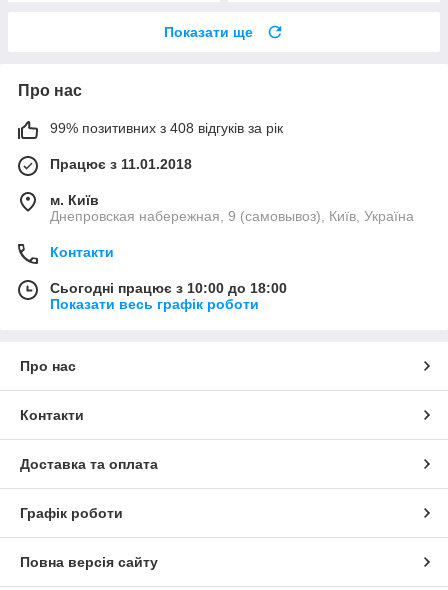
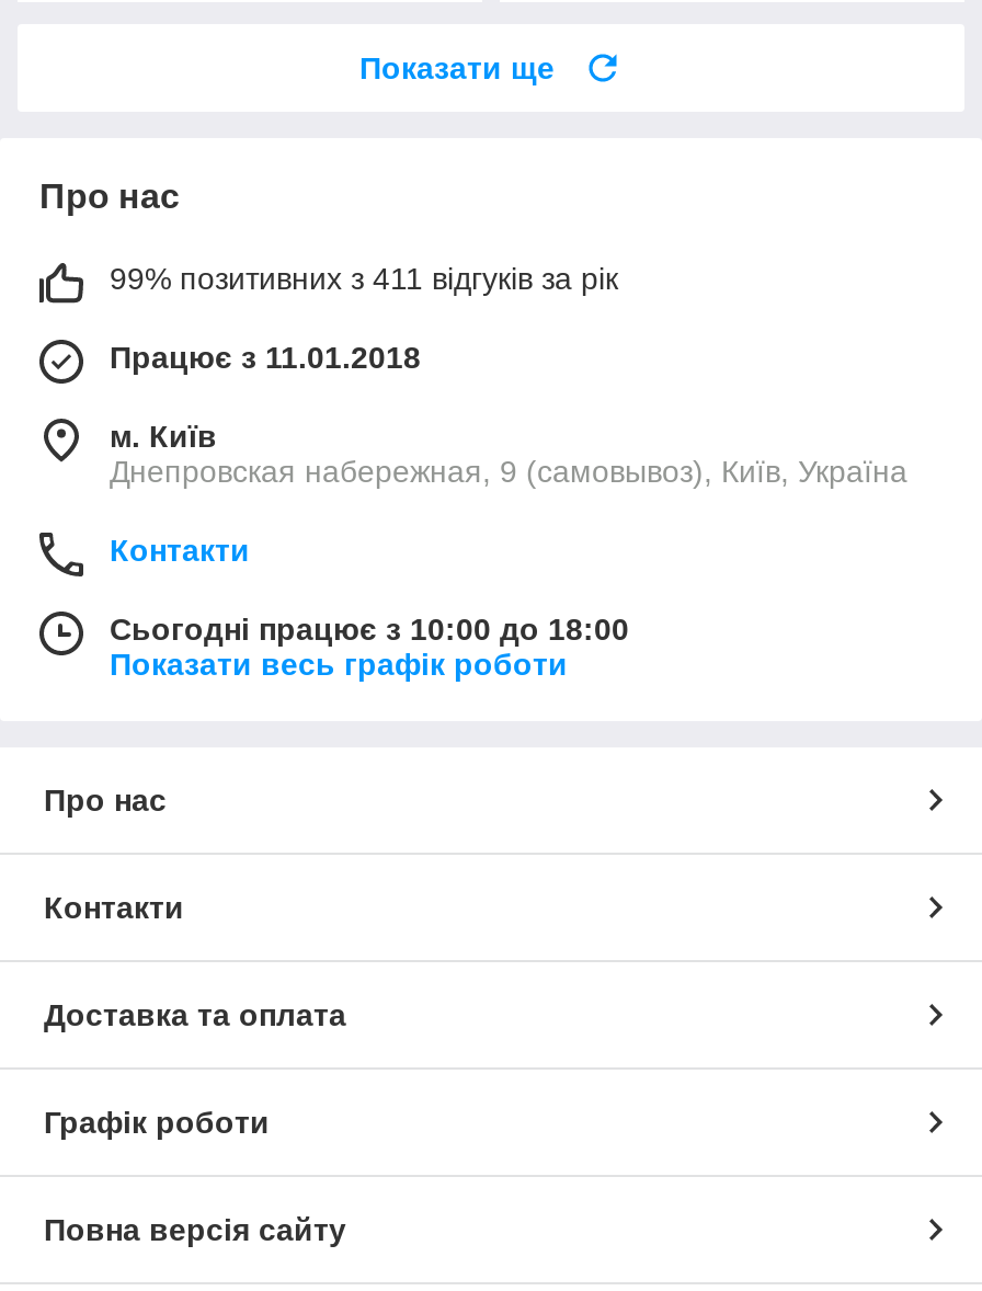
[50,120,283,136] 99% позитивних з 408 відгуків за рік -> [110,260,618,295] 99% позитивних з 411 відгуків за рік

